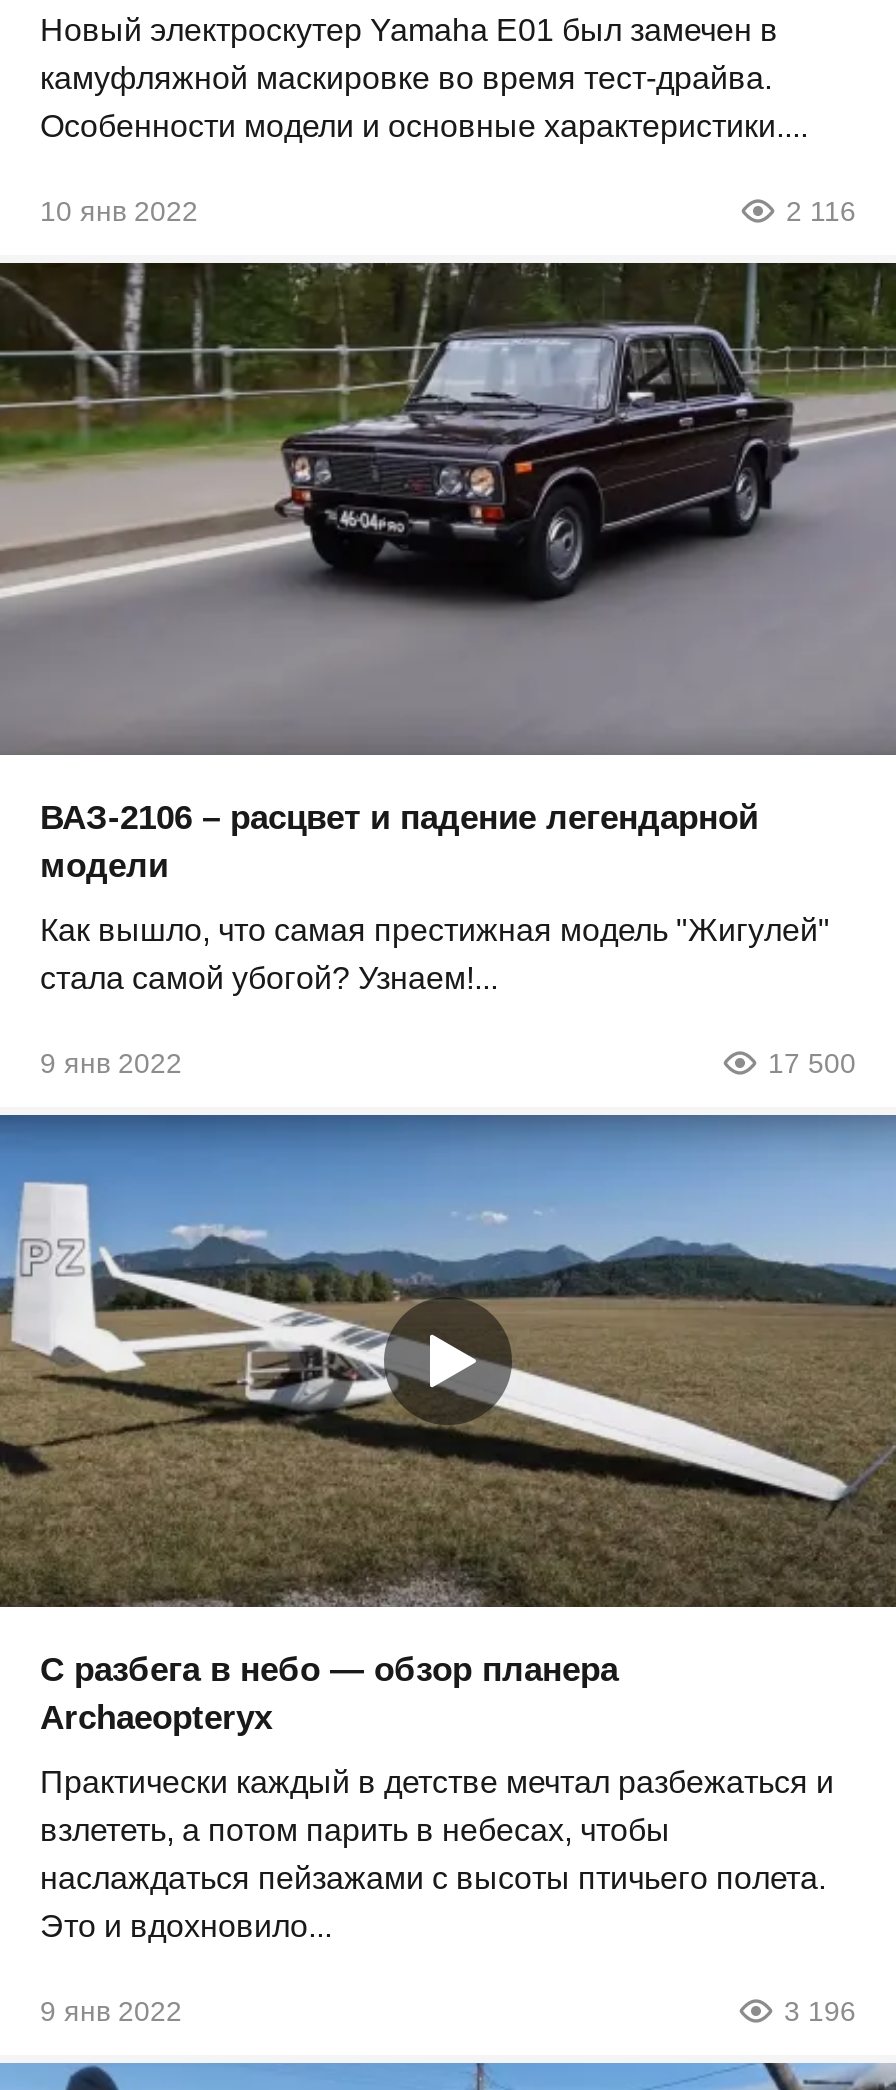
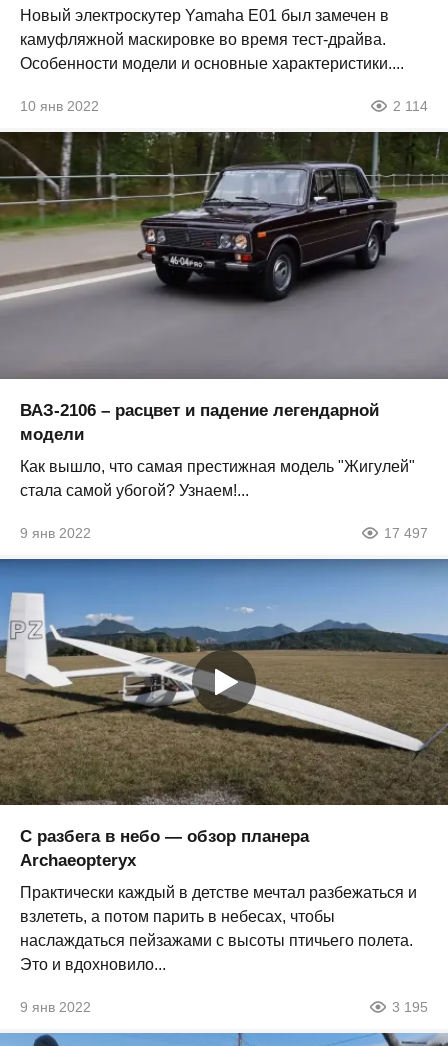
[786,195,856,227] 2 116 -> [393,98,428,114] 2 114
[768,1047,856,1079] 17 500 -> [384,525,428,541] 17 497
[784,1996,856,2028] 3 196 -> [392,999,428,1015] 3 195

